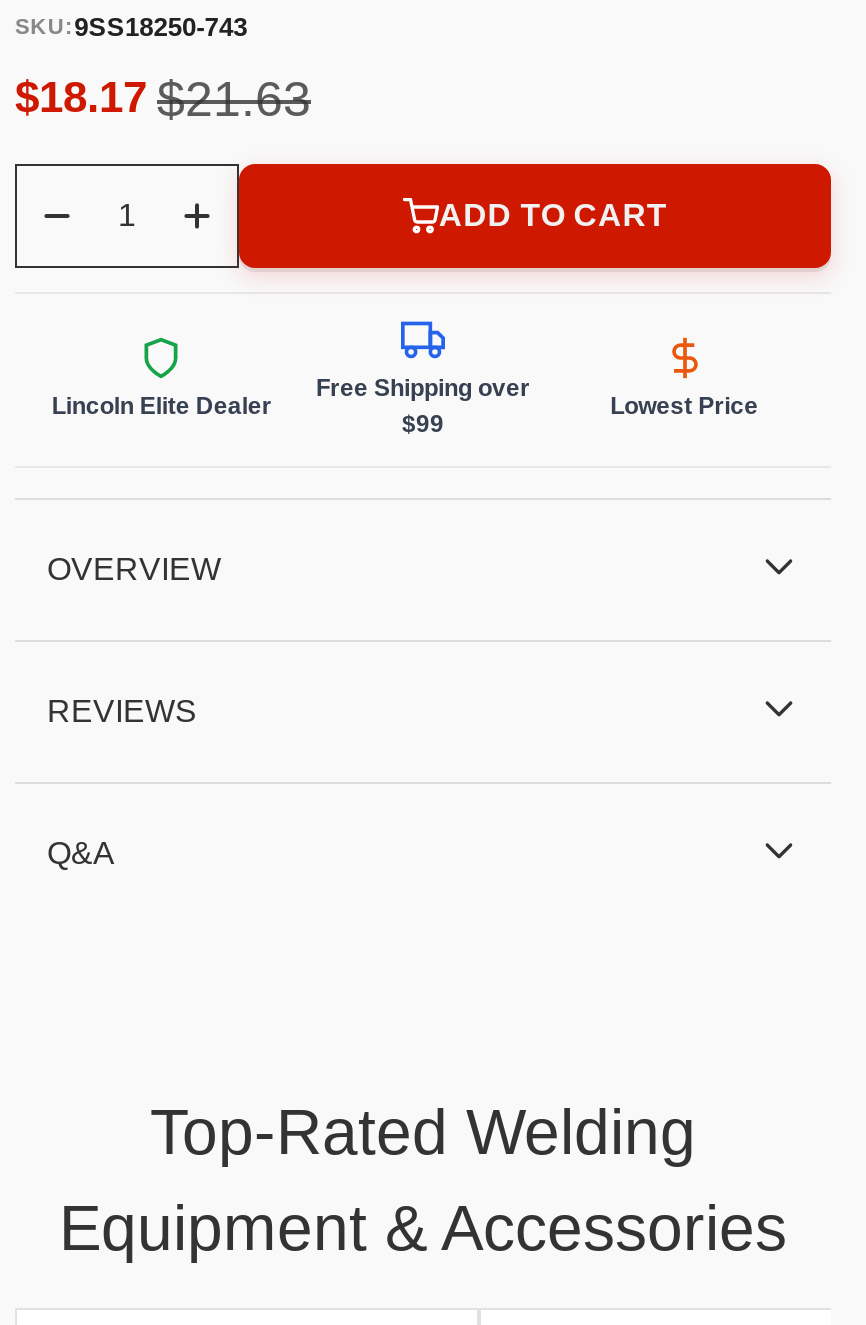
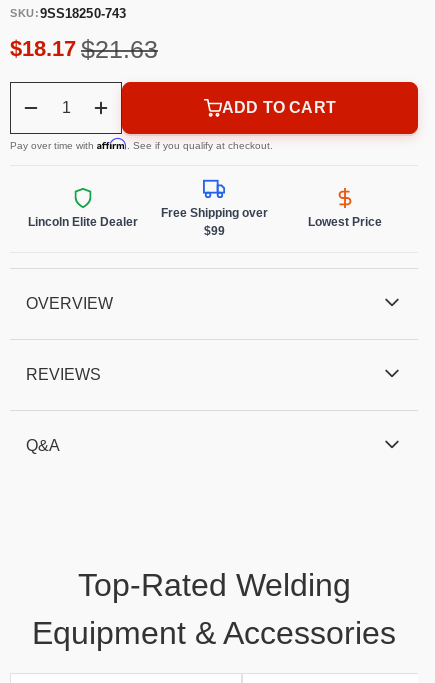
none -> [10,136,273,150] Pay over time with Affirm. See if you qualify at checkout.

